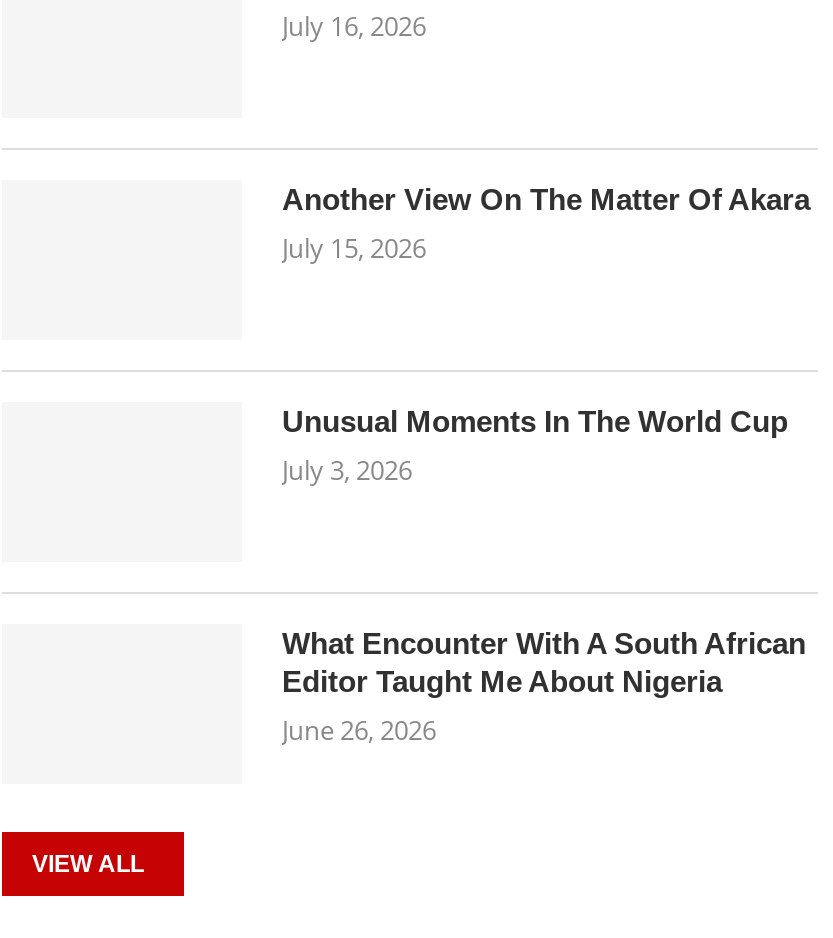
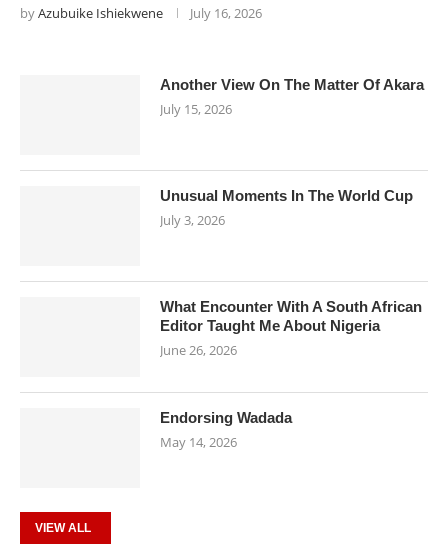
none -> [20,4,163,22] by Azubuike Ishiekwene
none -> [160,409,292,451] Endorsing Wadada | May 14, 2026

